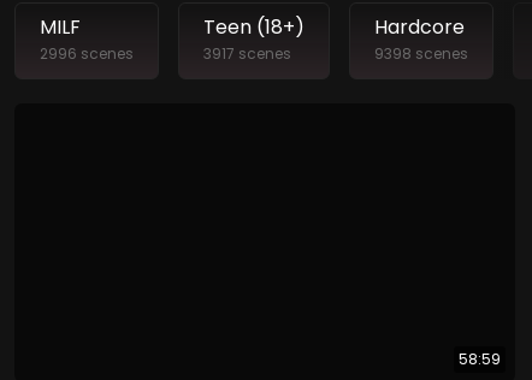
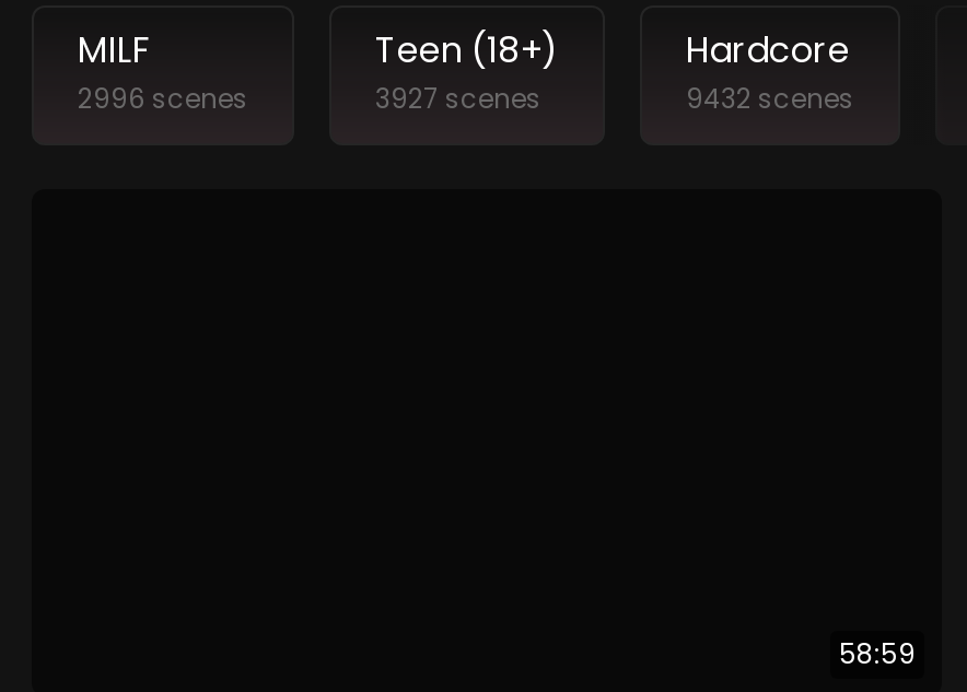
[203,44,291,64] 3917 scenes -> [375,80,541,118] 3927 scenes
[374,44,468,64] 9398 scenes -> [686,80,854,118] 9432 scenes

